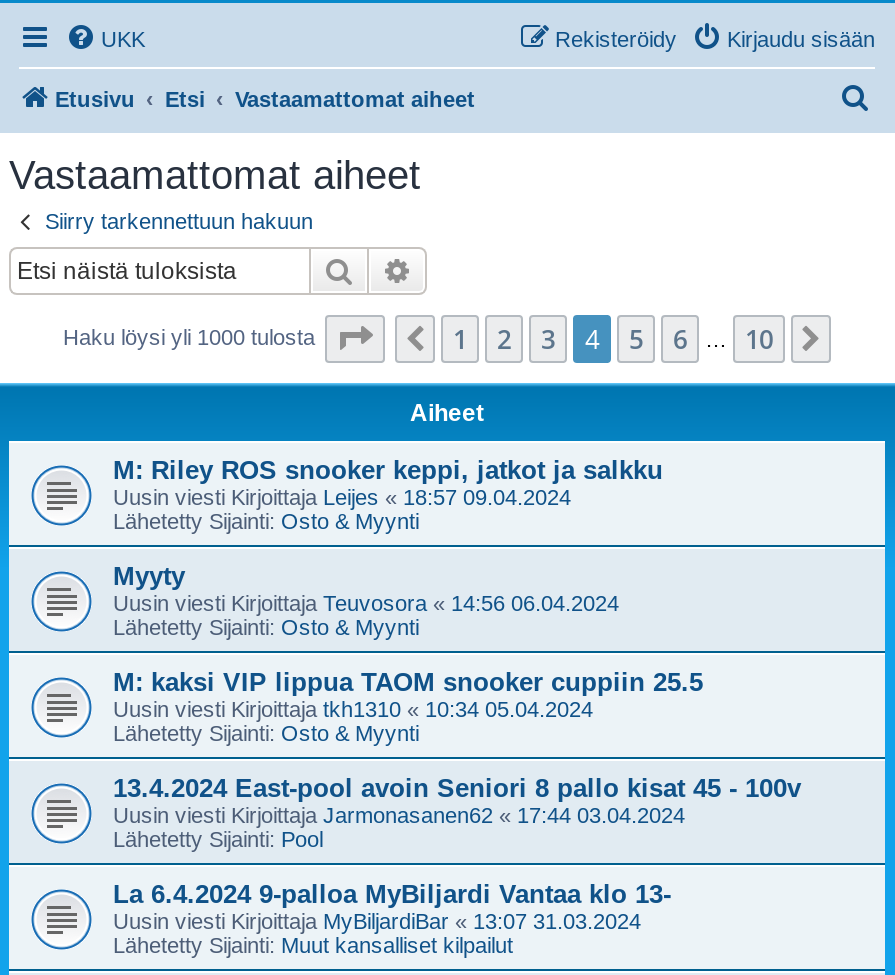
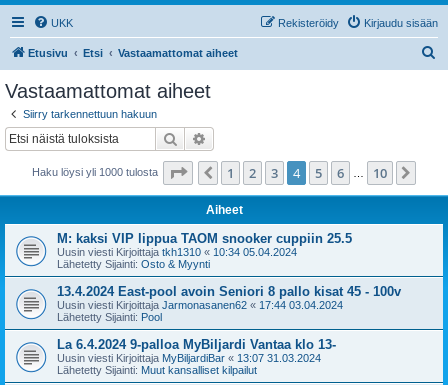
[113,454,663,638] M: Riley ROS snooker keppi, jatkot ja salkku | Uusin viesti Kirjoittaja Leijes «18:57 09.04.2024 | Lähetetty Sijainti: Osto & Myynti | Myyty | Uusin viesti Kirjoittaja Teuvosora «14:56 06.04.2024 | Lähetetty Sijainti: Osto & Myynti -> none

